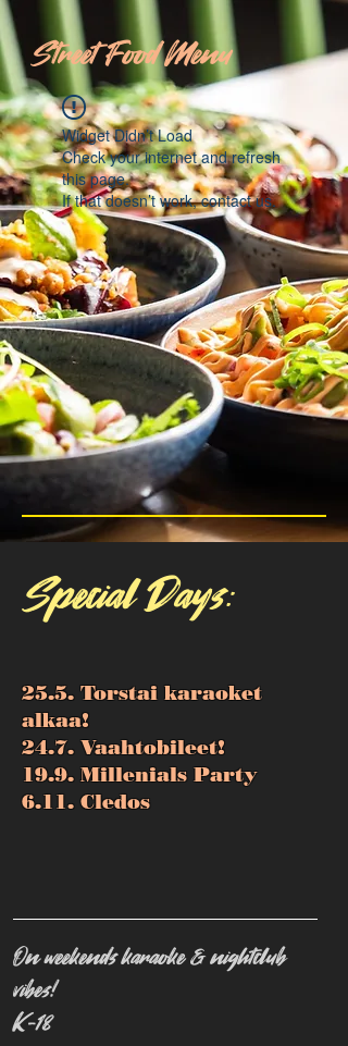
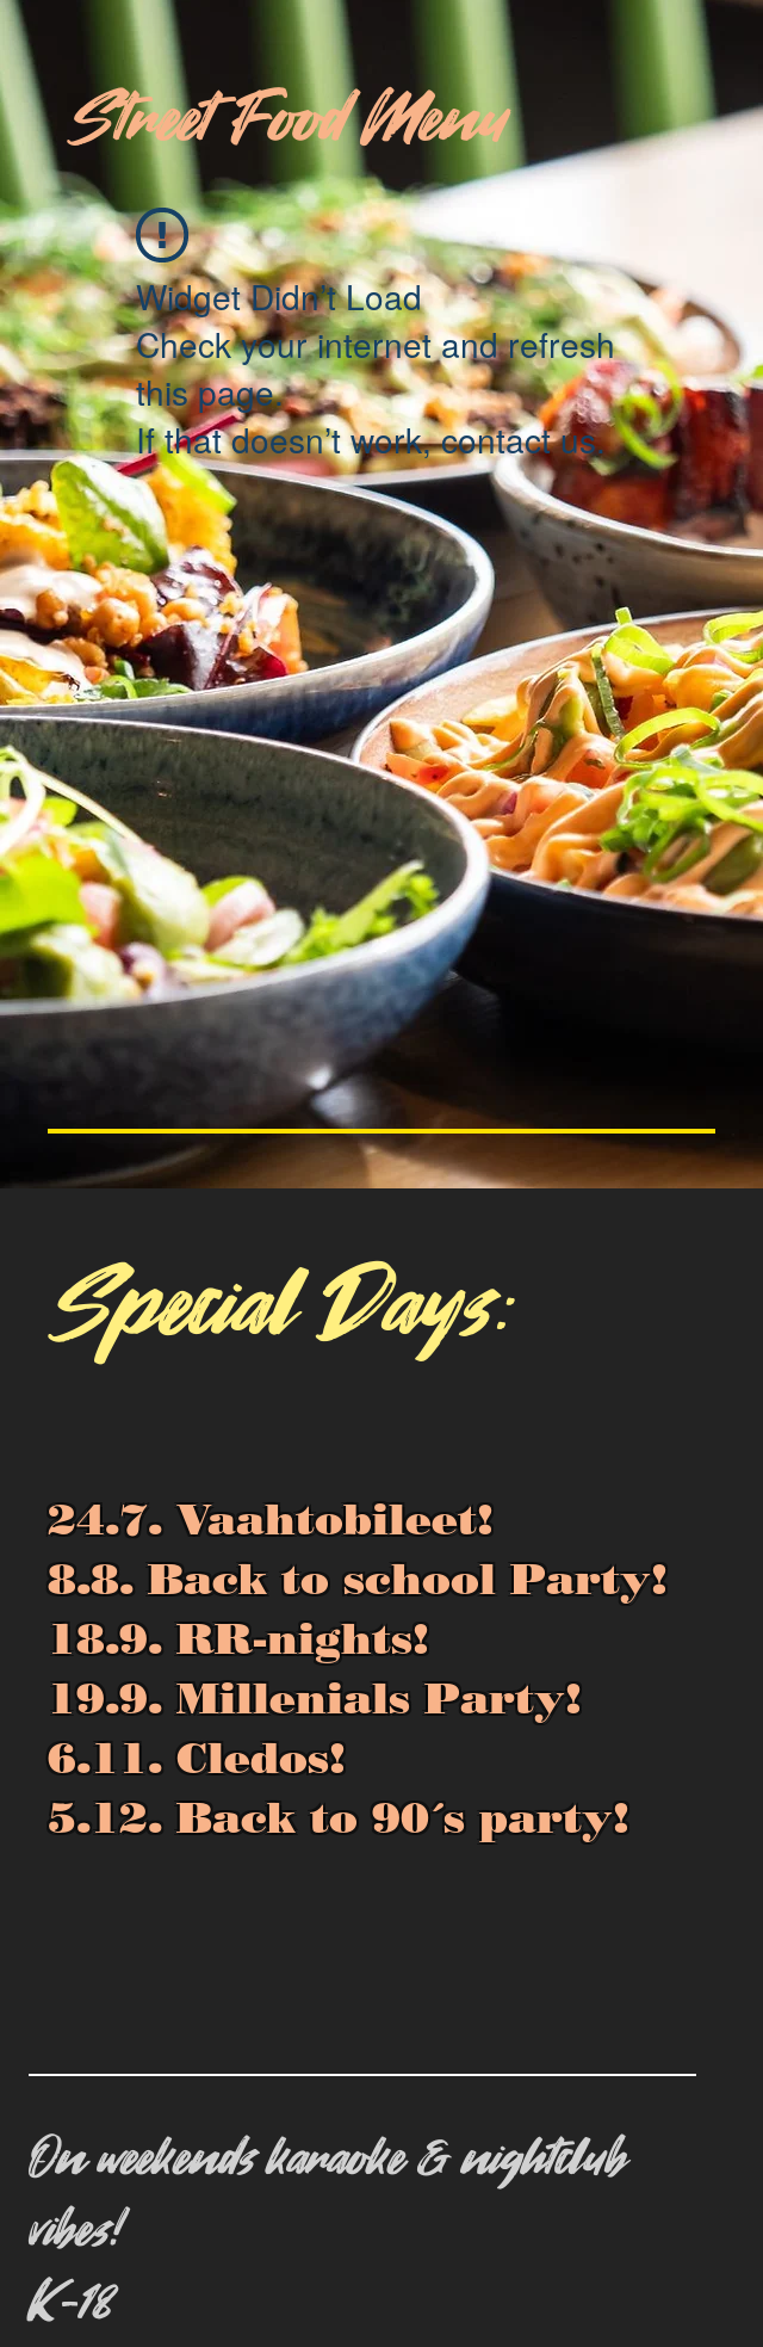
[22,681,262,733] 25.5. Torstai karaoket | alkaa! -> none
moved [22,736,225,760] -> [48,1494,494,1546]: 24.7. Vaahtobileet!
[22,763,258,814] 19.9. Millenials Party | 6.11. Cledos -> [48,1554,668,1845] 8.8. Back to school Party! | 18.9. RR-nights! | 19.9. Millenials Party! | 6.11. Cledos! | 5.12. Back to 90´s party!

